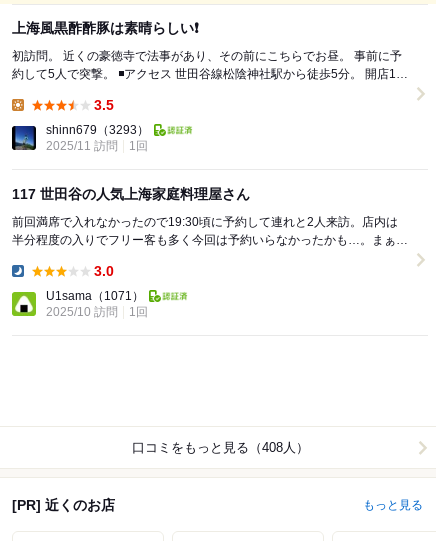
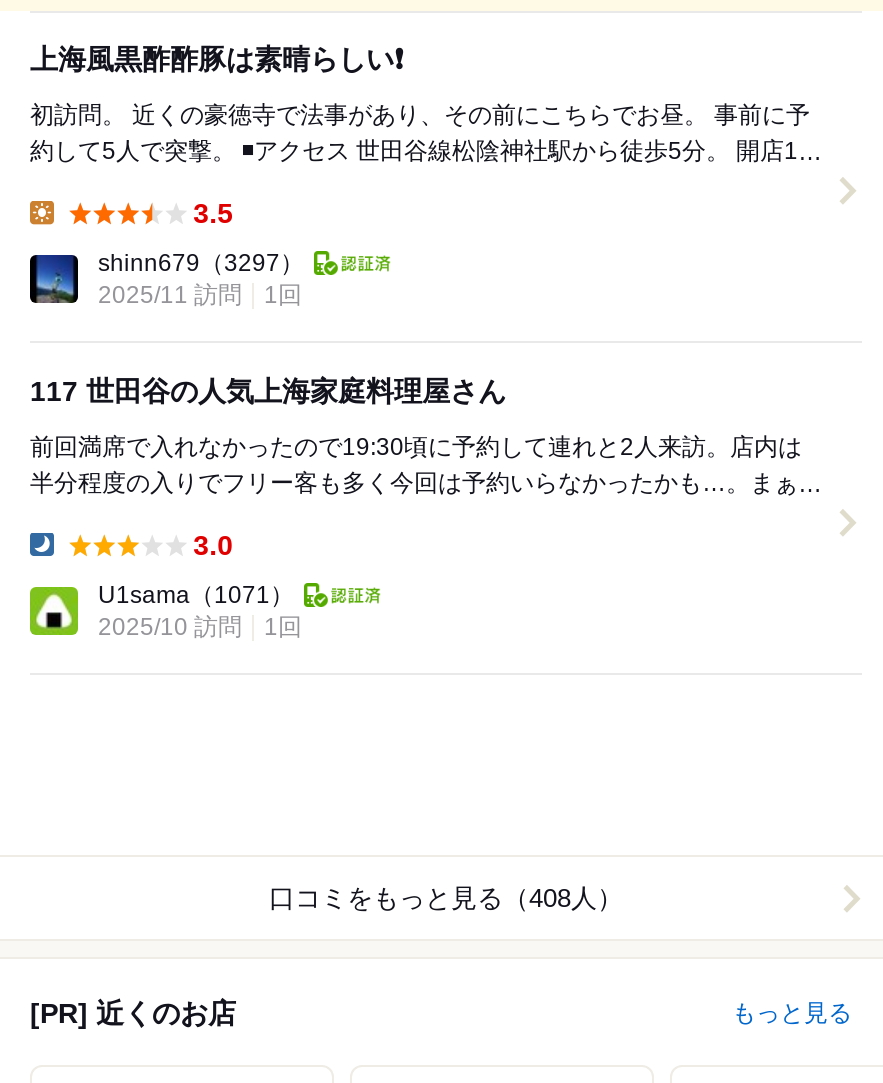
[46,123,149,137] shinn679（3293） -> [98,250,304,278] shinn679（3297）

